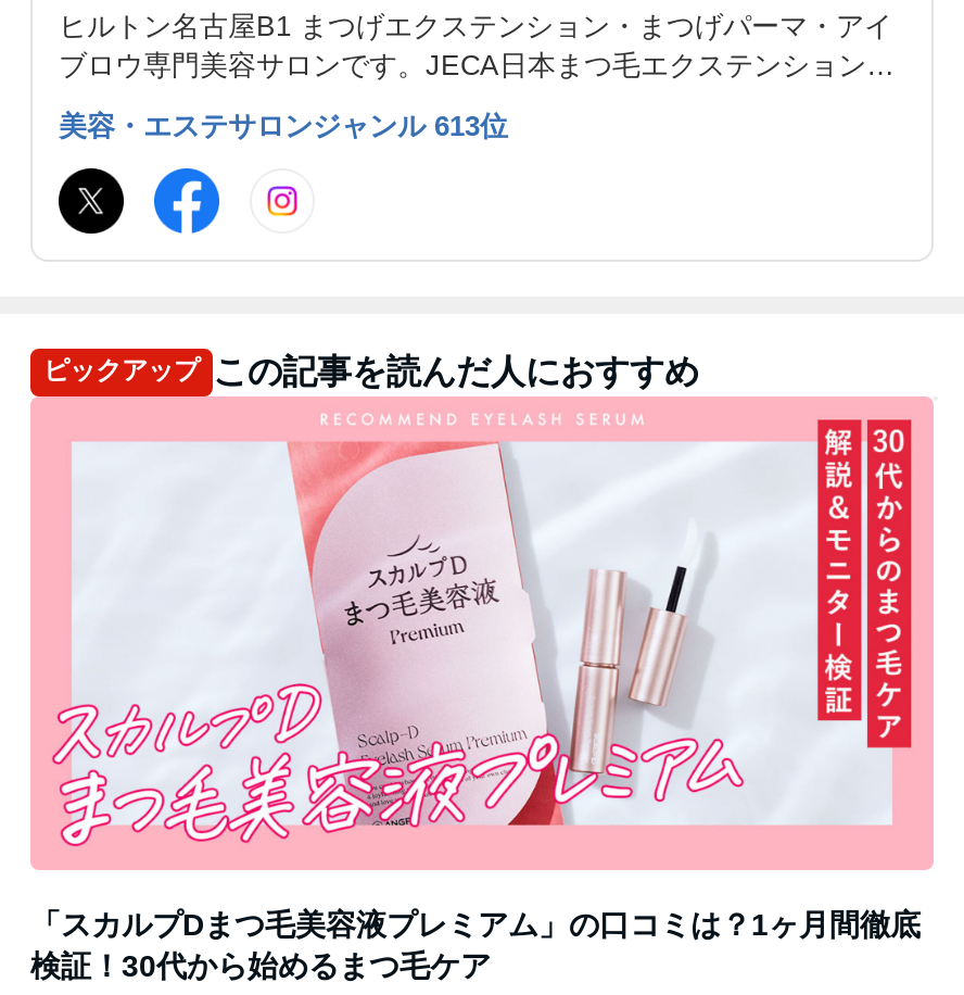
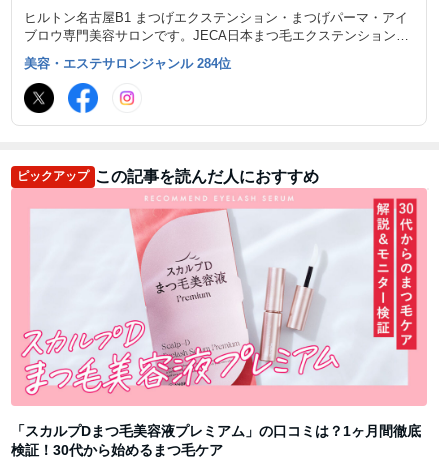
[59,110,508,142] 美容・エステサロンジャンル 613位 -> [24,56,231,71] 美容・エステサロンジャンル 284位

